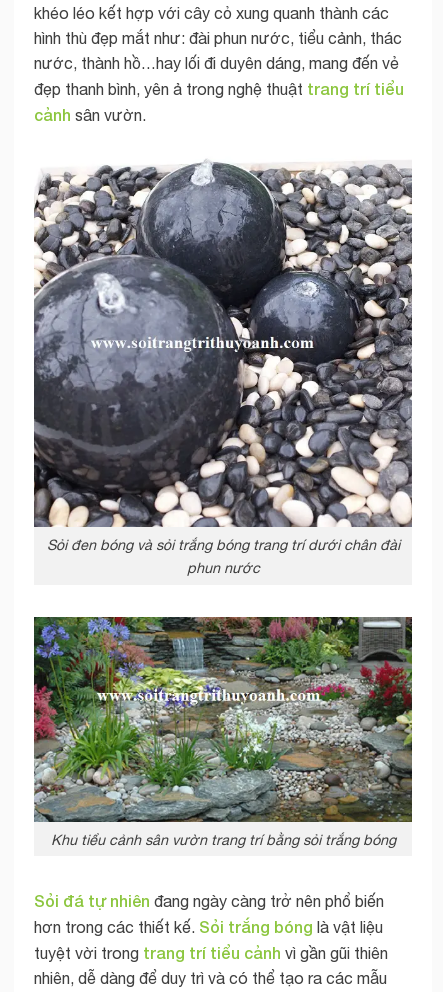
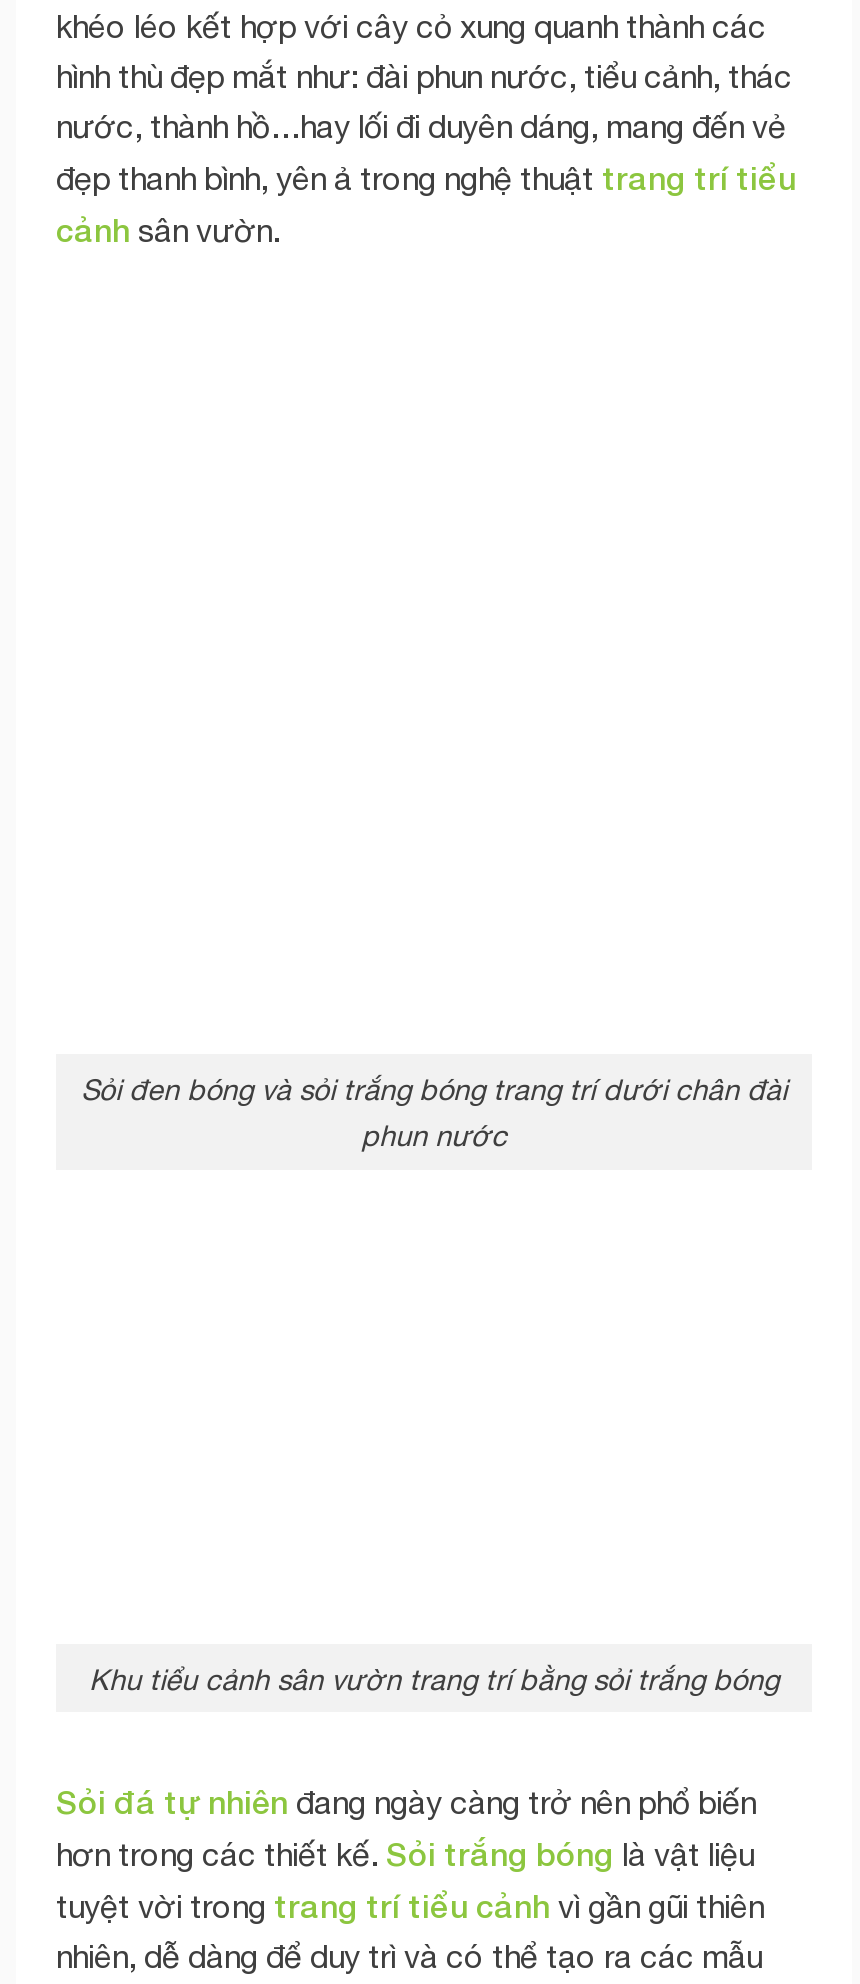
[33,160,413,528] [image] -> none
[33,616,413,823] [image] -> none

